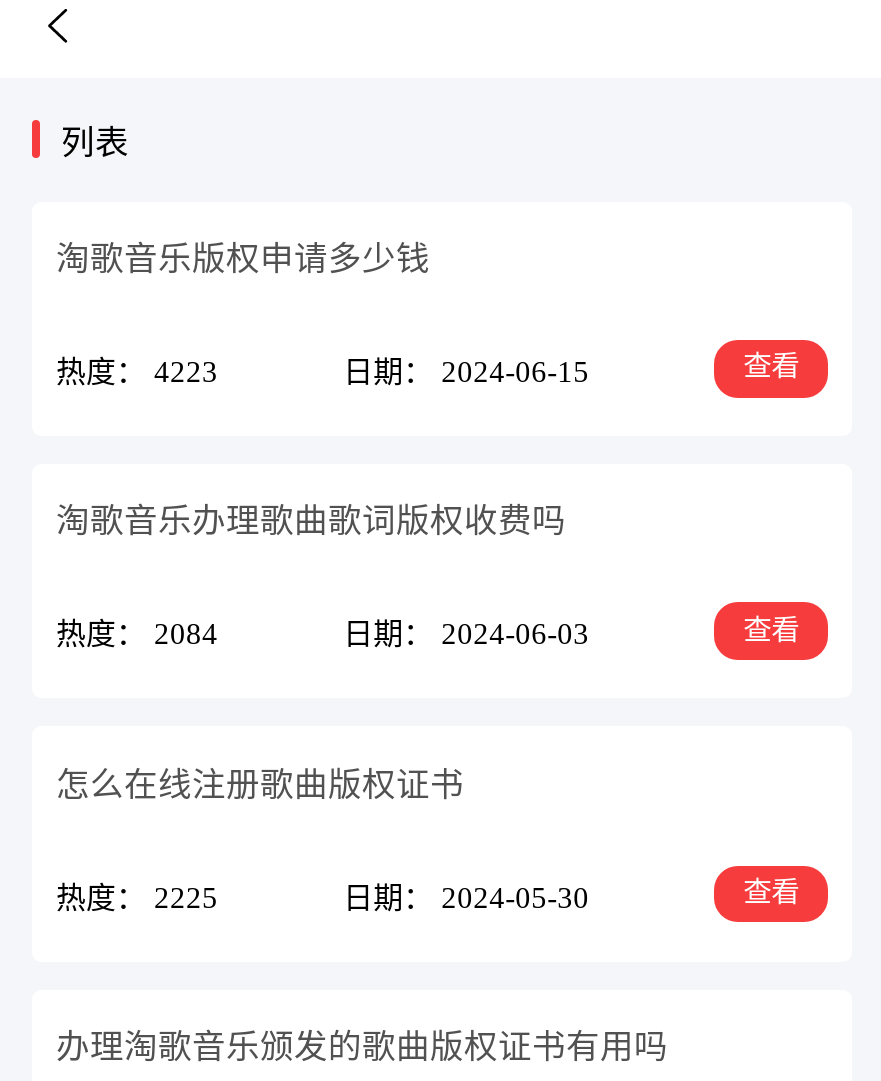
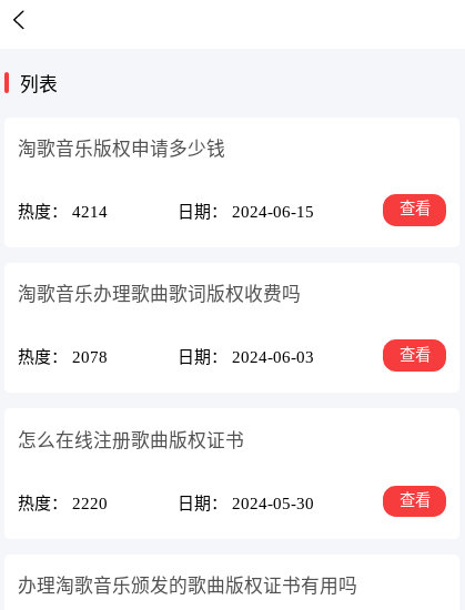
[56,356,218,388] 热度： 4223 -> [18,203,108,220] 热度： 4214
[56,618,218,650] 热度： 2084 -> [18,348,108,366] 热度： 2078
[56,881,218,913] 热度： 2225 -> [18,494,108,512] 热度： 2220

